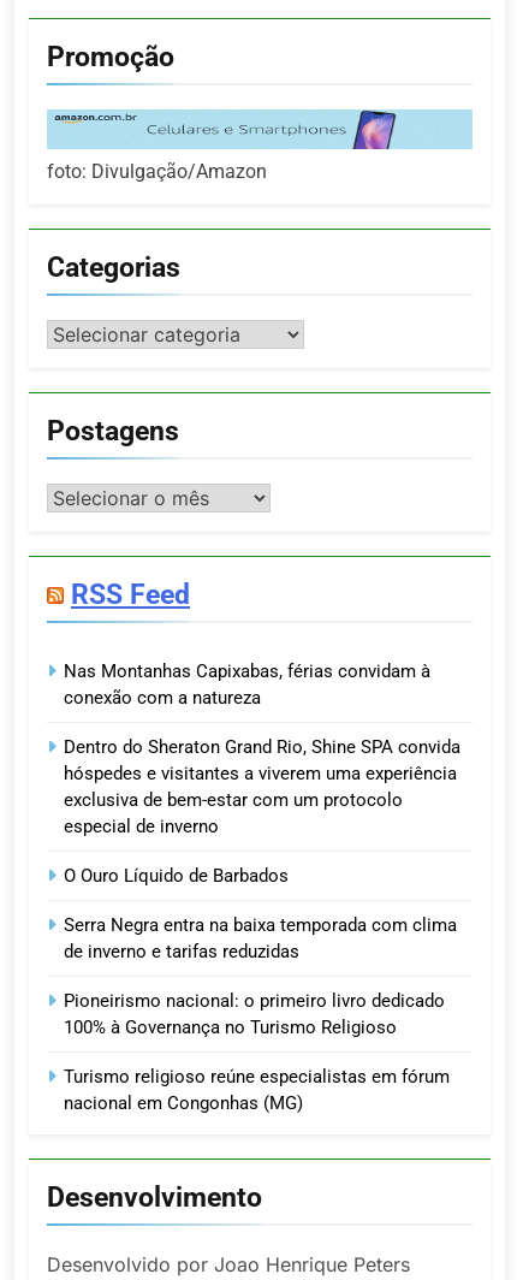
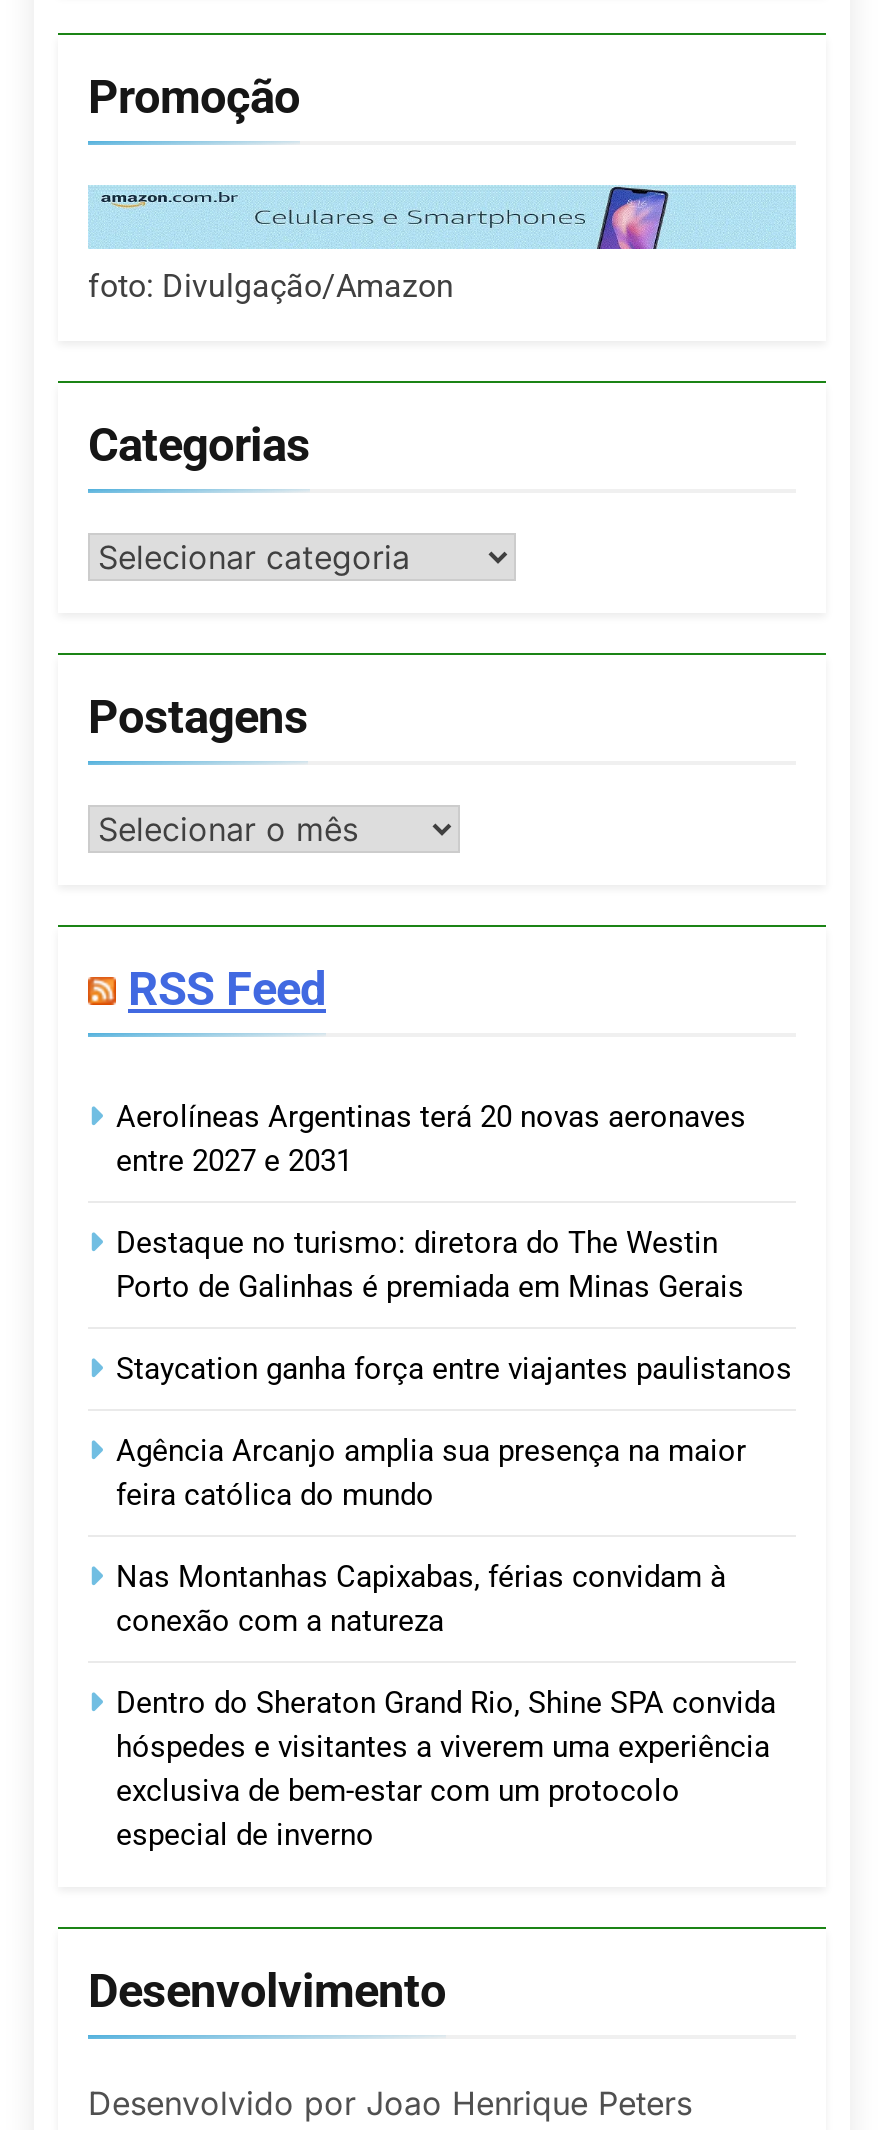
none -> [116,1100,792,1514] Aerolíneas Argentinas terá 20 novas aeronaves | entre 2027 e 2031 | Destaque no turismo: diretora do The Westin | Porto de Galinhas é premiada em Minas Gerais | Staycation ganha força entre viajantes paulistanos | Agência Arcanjo amplia sua presença na maior | feira católica do mundo
moved [64,661,460,837] -> [116,1560,776,1854]: Nas Montanhas Capixabas, férias convidam à | conexão com a natureza | Dentro do Sheraton Grand Rio, Shine SPA convida | hóspedes e visitantes a viverem uma experiência | exclusiva de bem-estar com um protocolo | especial de inverno
[64,865,457,1114] O Ouro Líquido de Barbados | Serra Negra entra na baixa temporada com clima | de inverno e tarifas reduzidas | Pioneirismo nacional: o primeiro livro dedicado | 100% à Governança no Turismo Religioso | Turismo religioso reúne especialistas em fórum | nacional em Congonhas (MG) -> none

